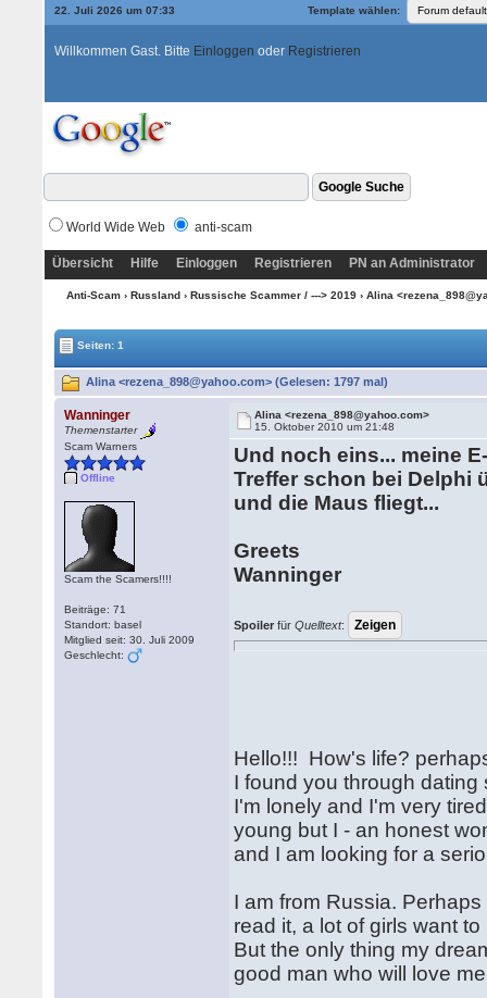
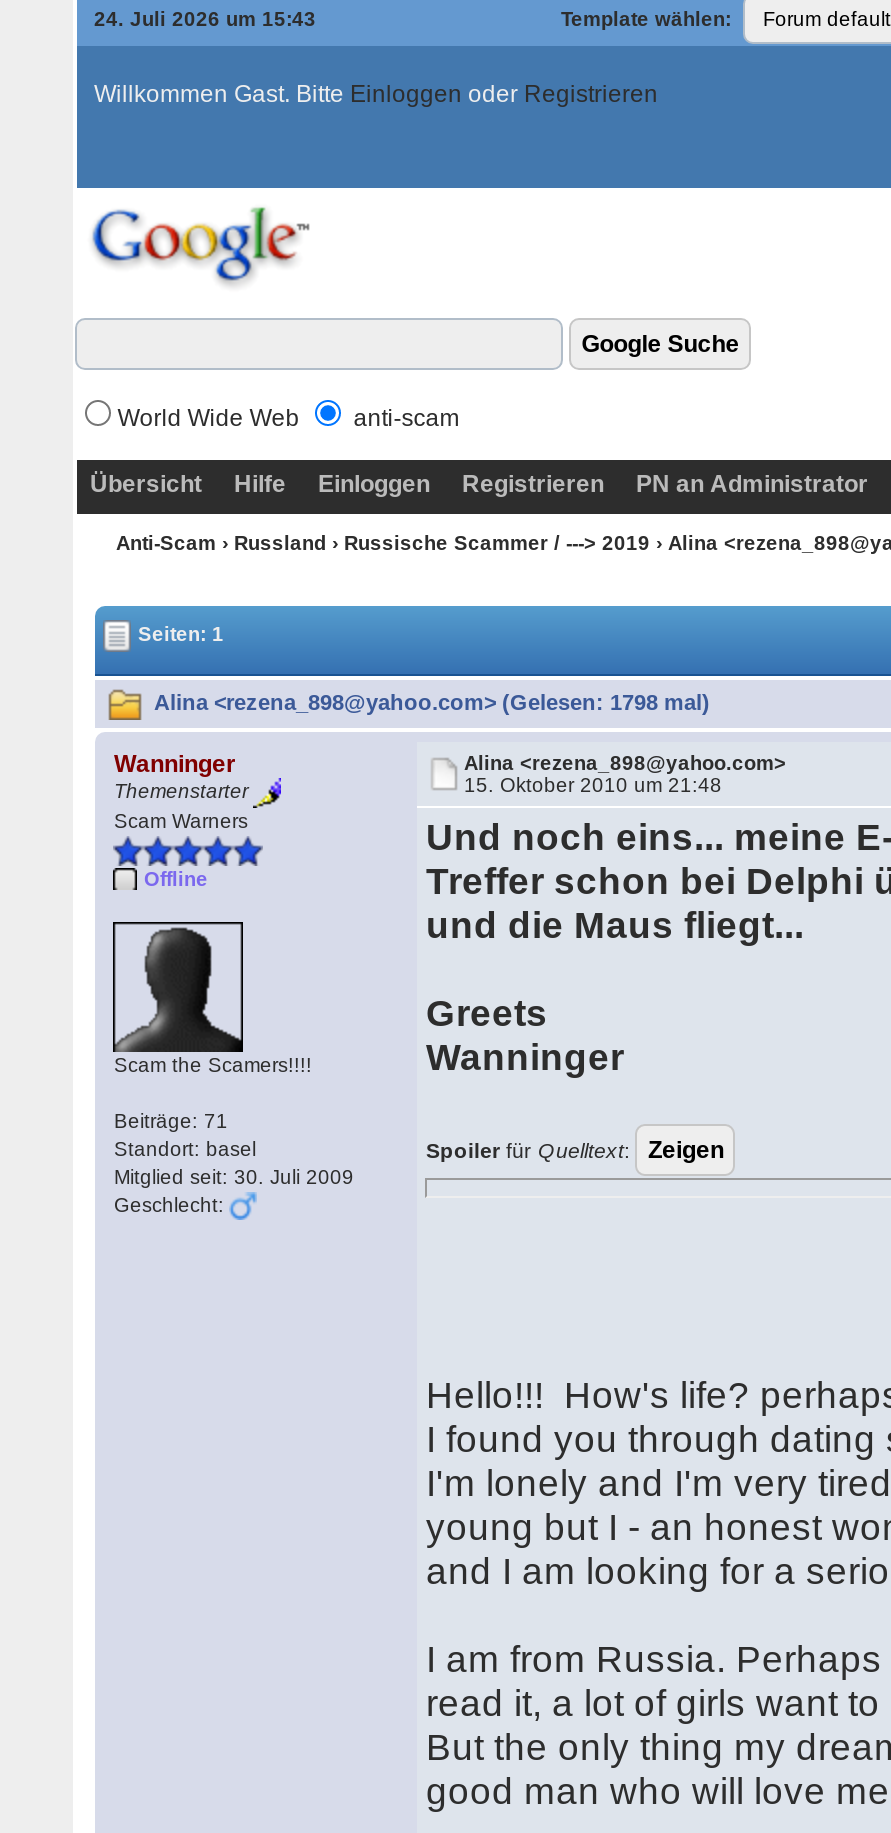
[54,4,174,16] 22. Juli 2026 um 07:33 -> [94,8,316,30] 24. Juli 2026 um 15:43
[83,375,389,388] Alina <rezena_898@yahoo.com> (Gelesen: 1797 mal) -> [148,690,710,714] Alina <rezena_898@yahoo.com> (Gelesen: 1798 mal)

